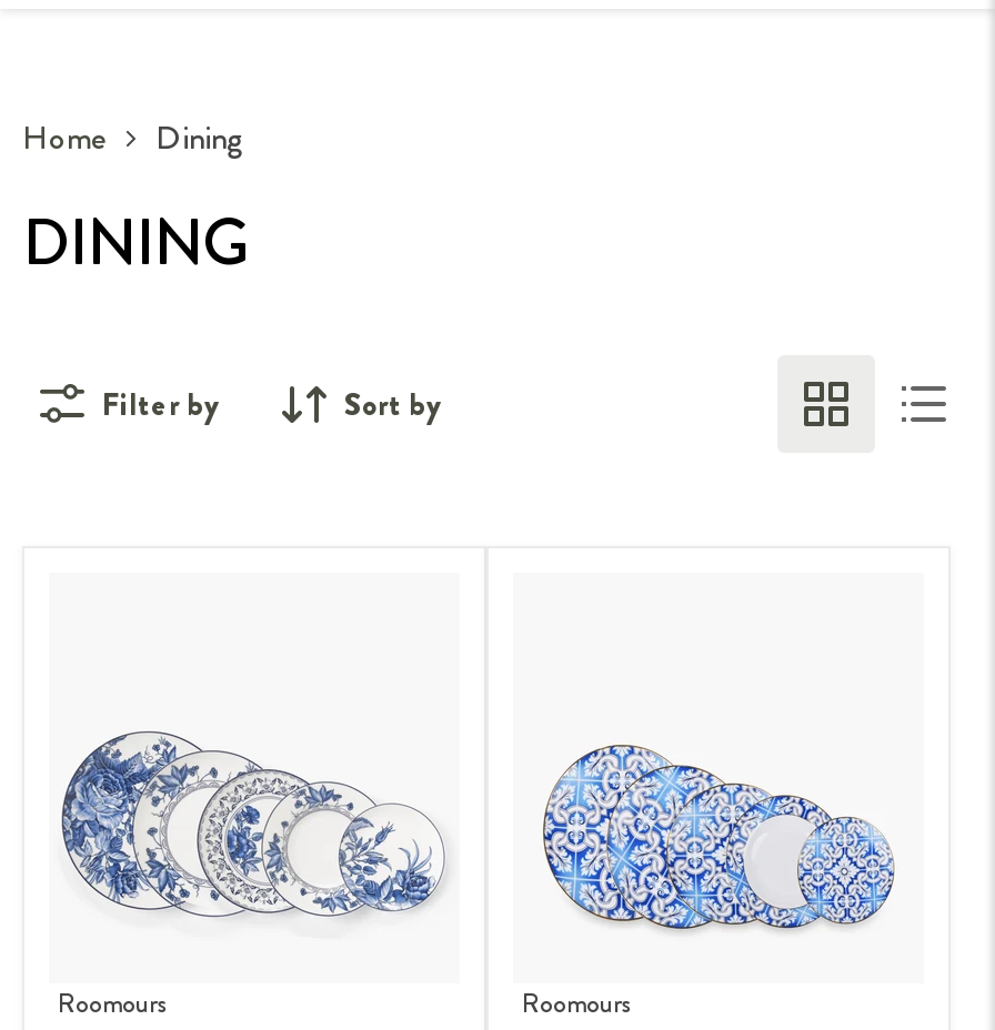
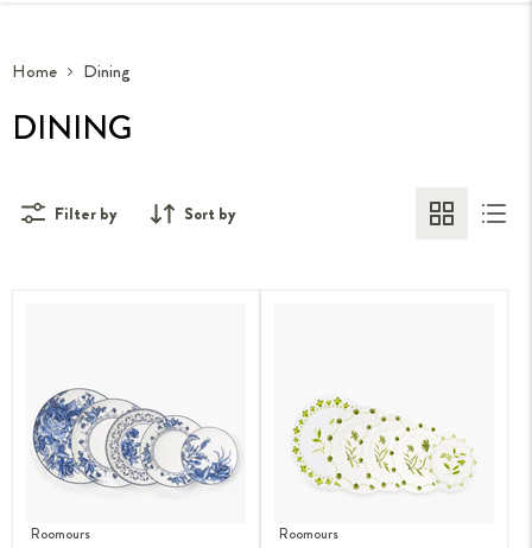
[540,741,897,932] [image] -> [290,395,479,495] [image]

